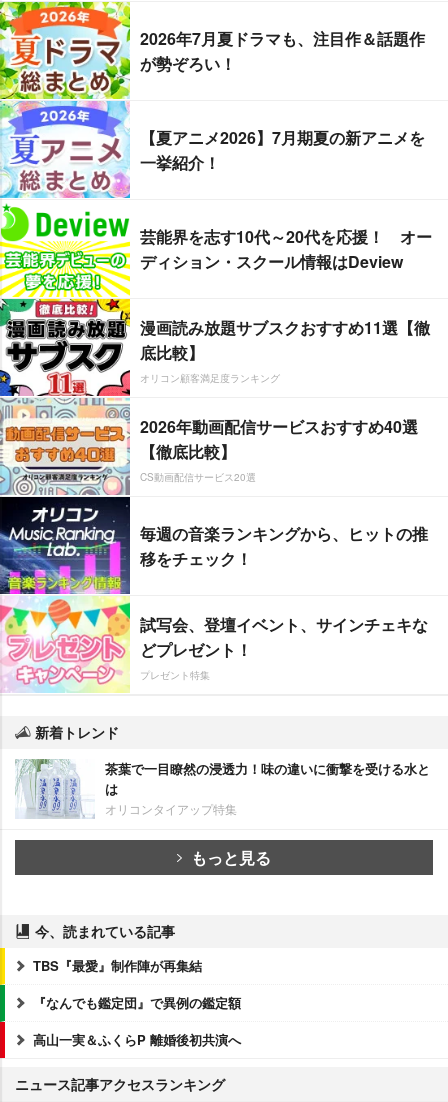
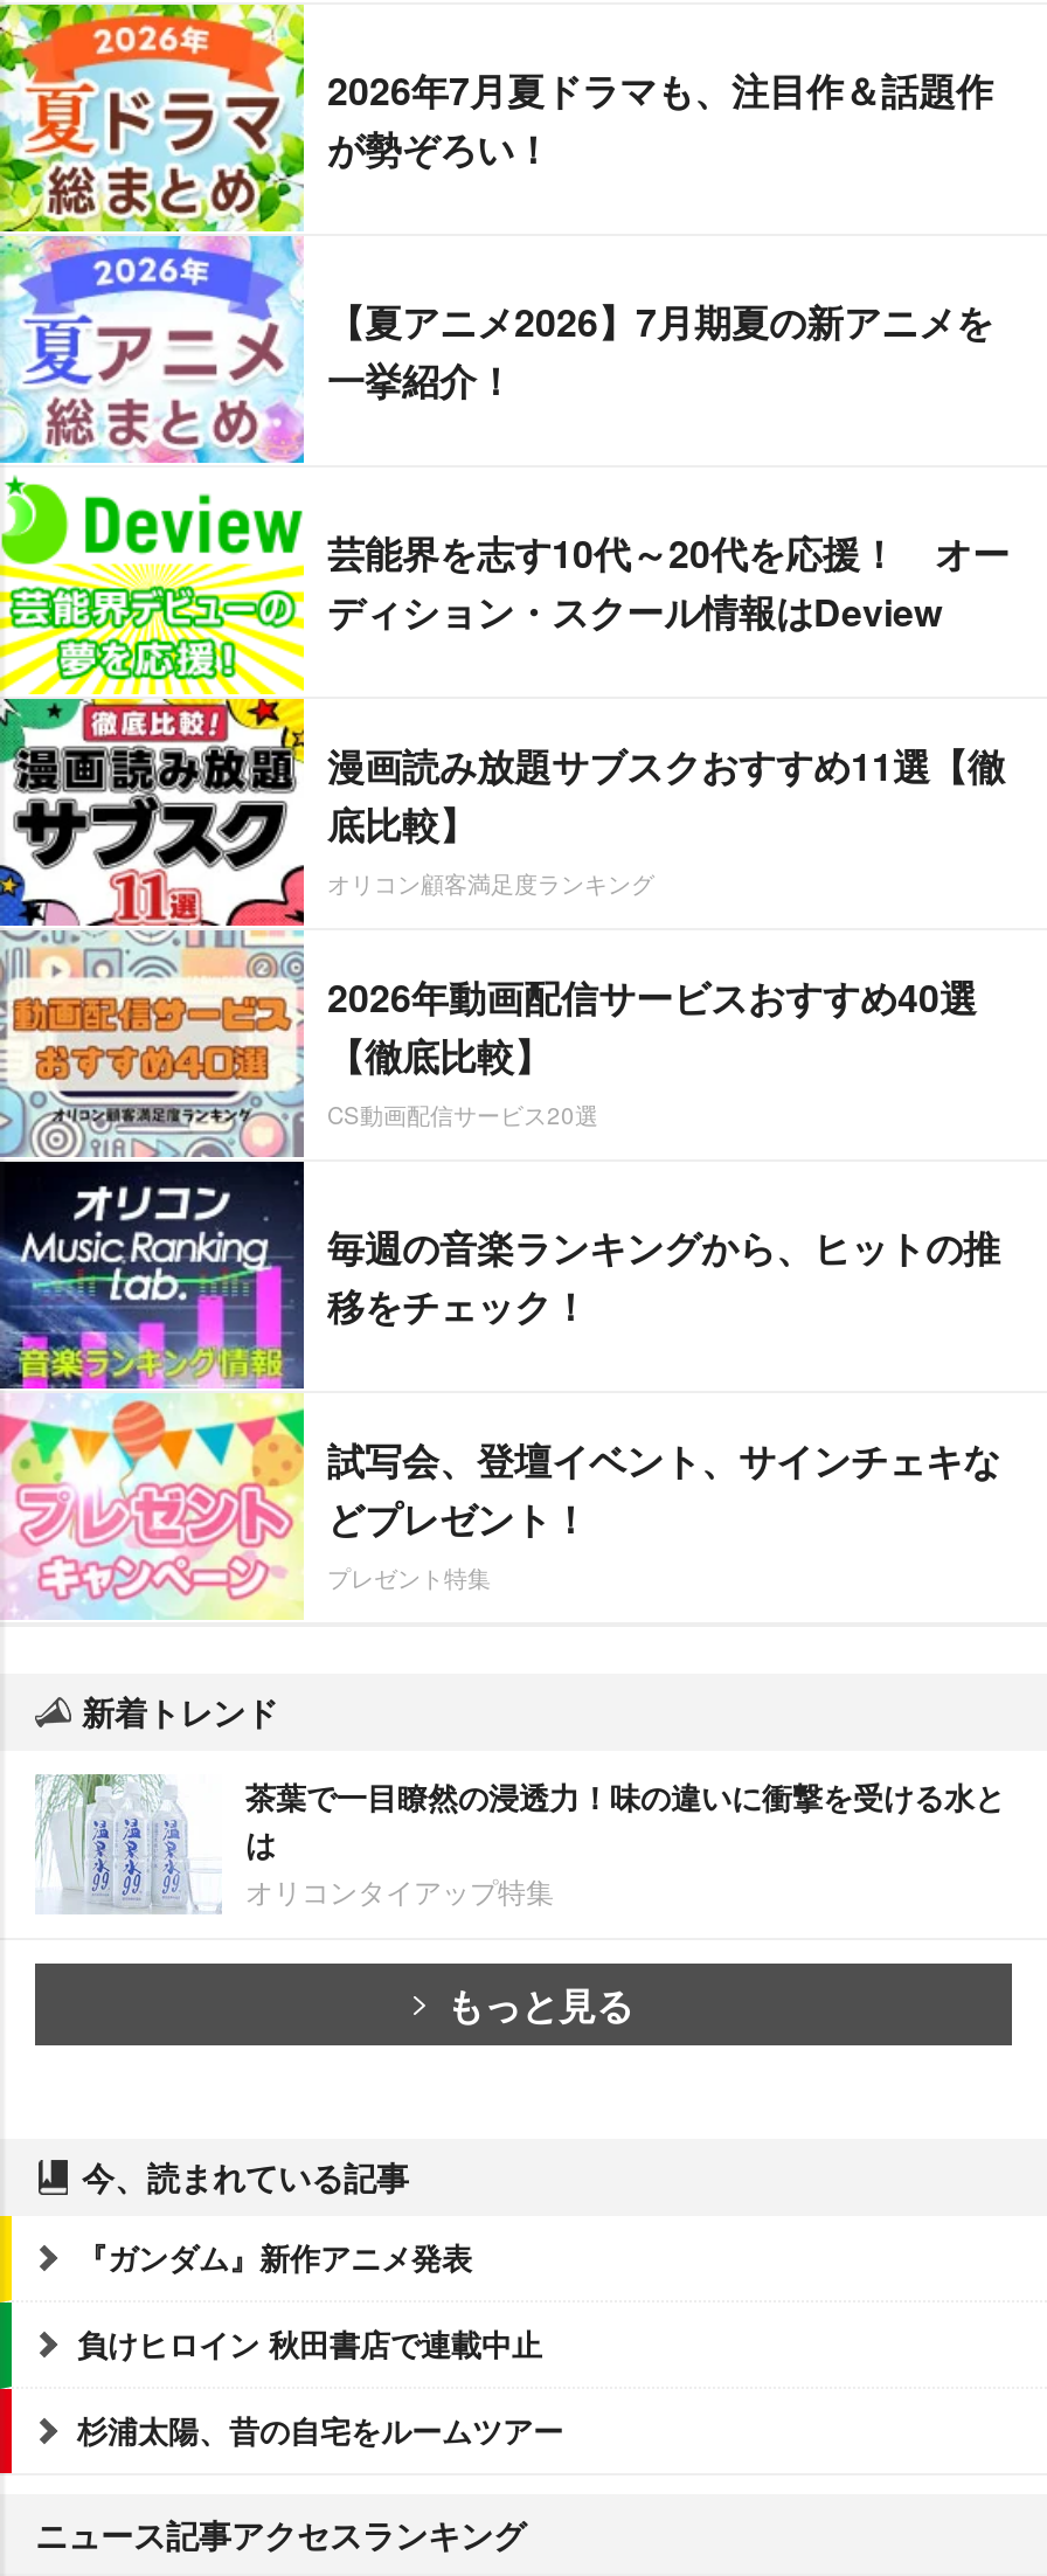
[33,956,202,975] TBS『最愛』制作陣が再集結 -> [77,2234,472,2278] 『ガンダム』新作アニメ発表
[33,993,241,1012] 『なんでも鑑定団』で異例の鑑定額 -> [77,2320,542,2365] 負けヒロイン 秋田書店で連載中止
[33,1030,241,1049] 高山一実＆ふくらP 離婚後初共演へ -> [77,2407,563,2451] 杉浦太陽、昔の自宅をルームツアー

